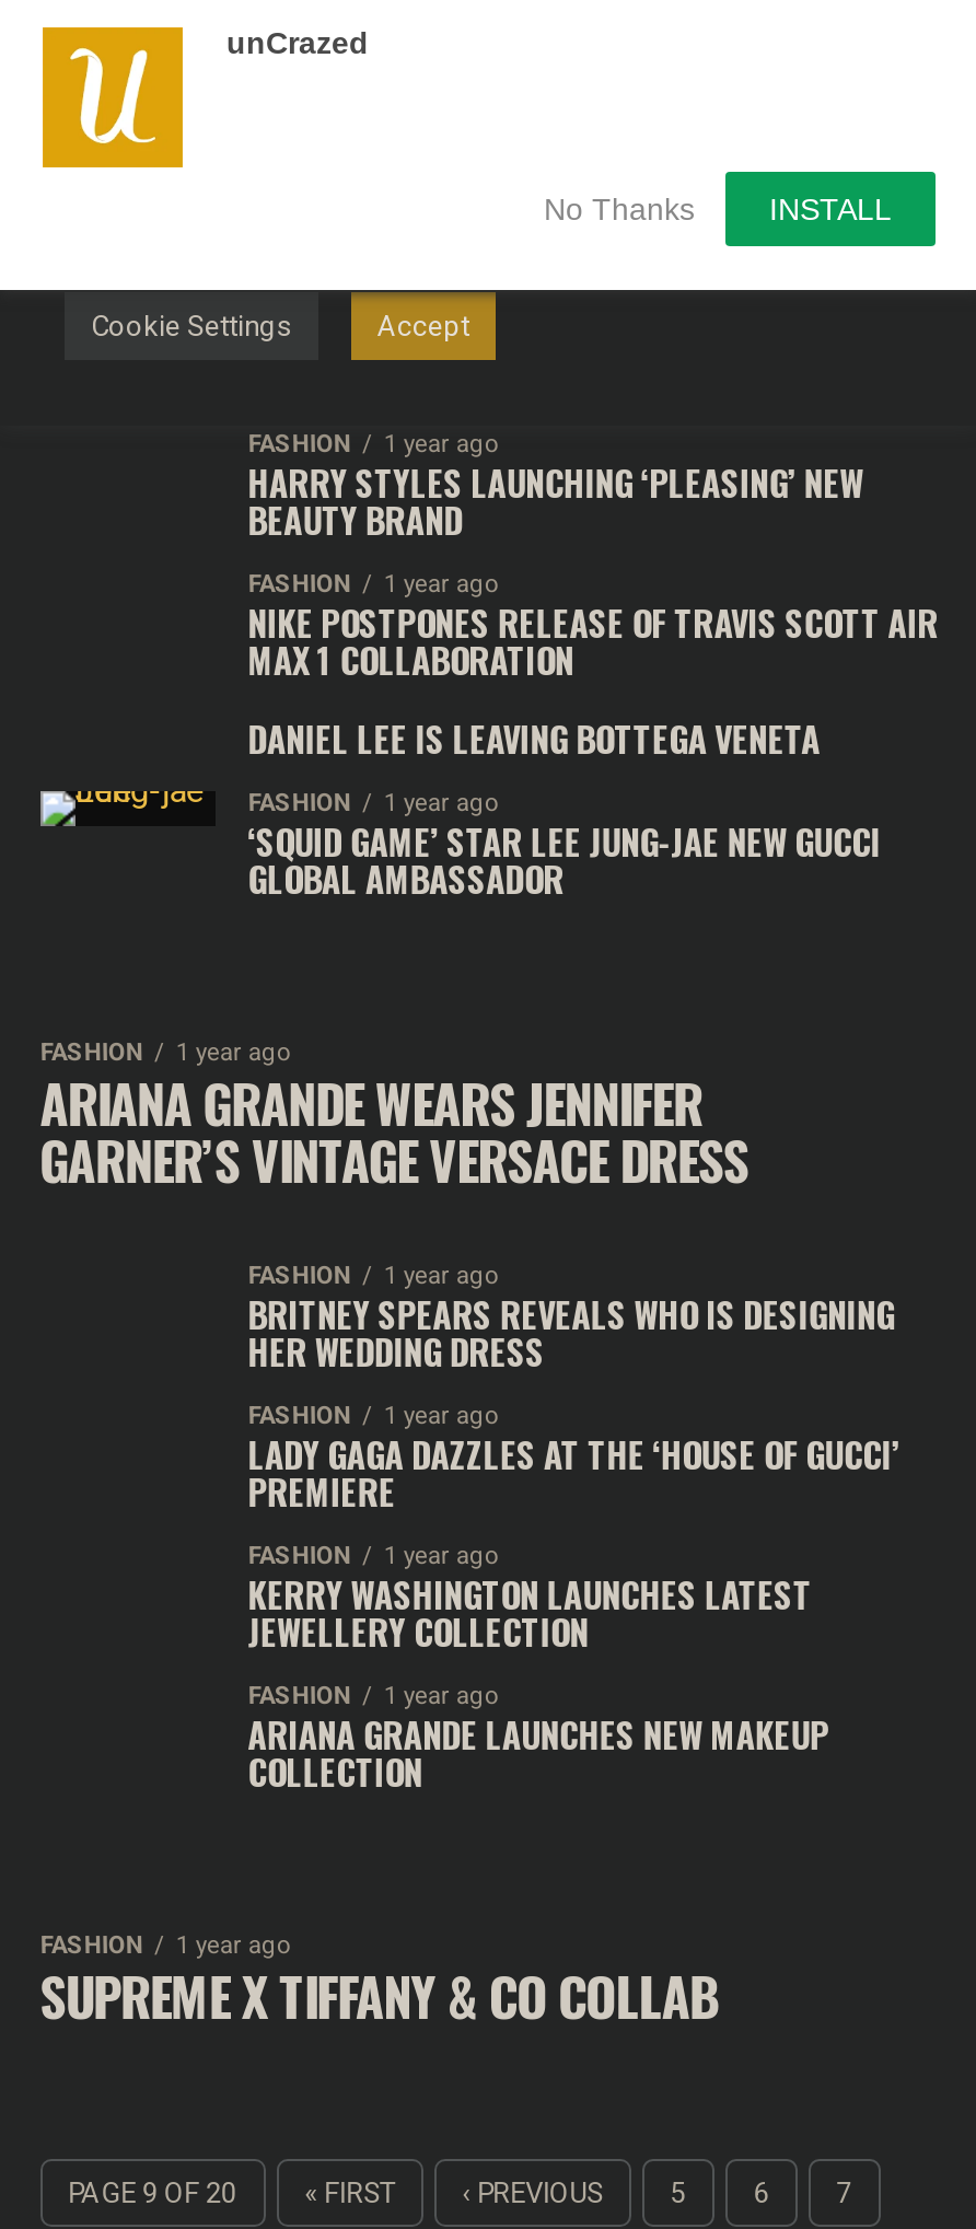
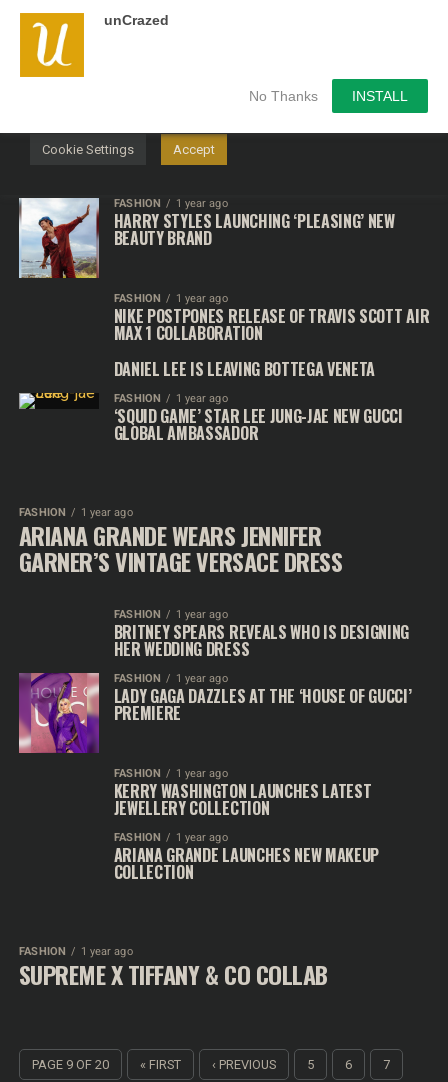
none -> [18,197,100,279] [image]
none -> [18,672,100,754] [image]

